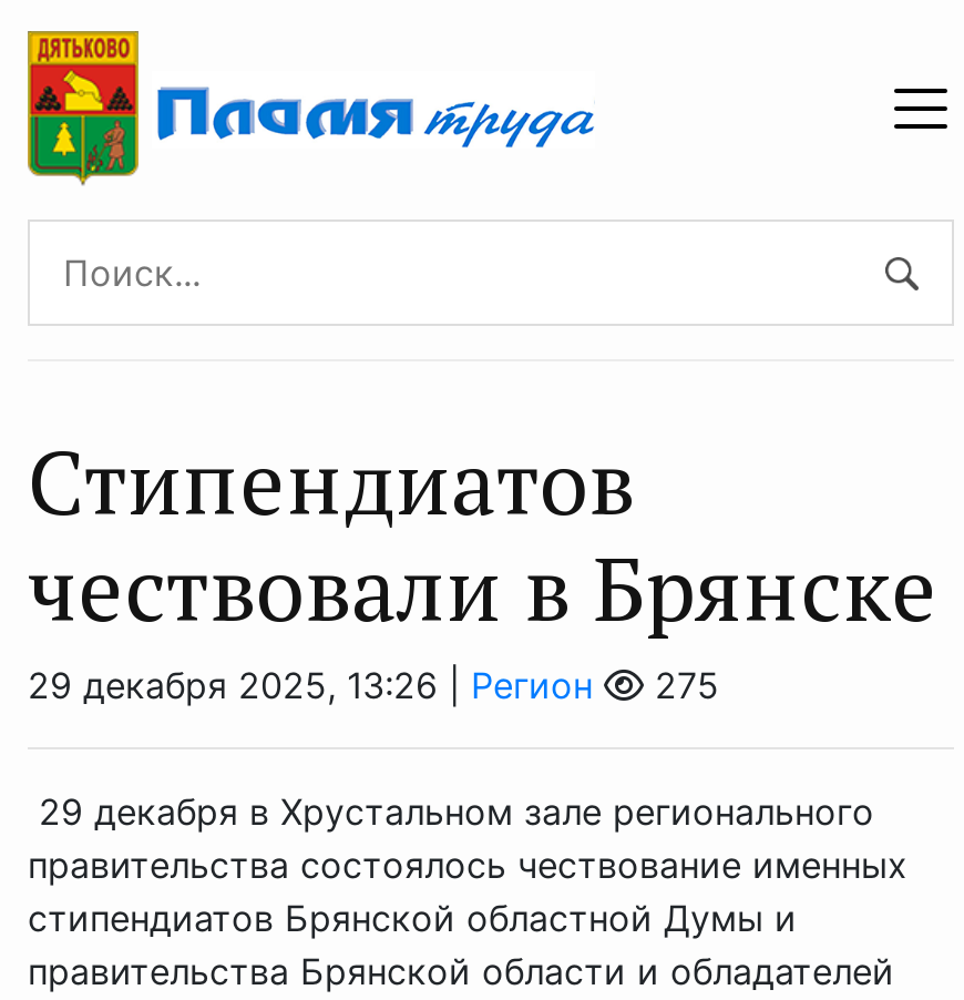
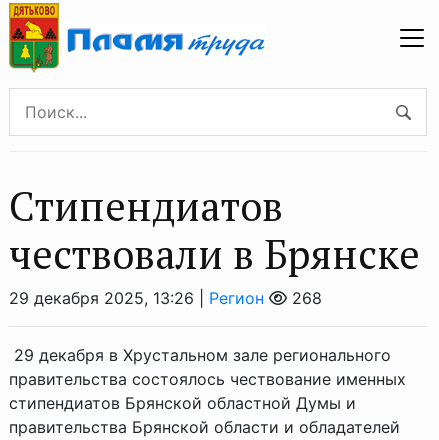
[644,664,719,708] 275 -> [287,288,322,308] 268

